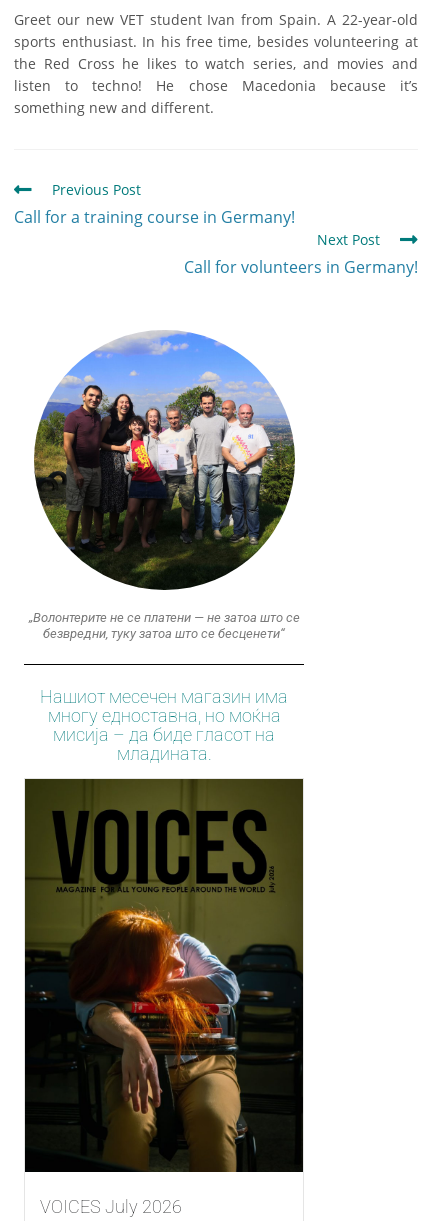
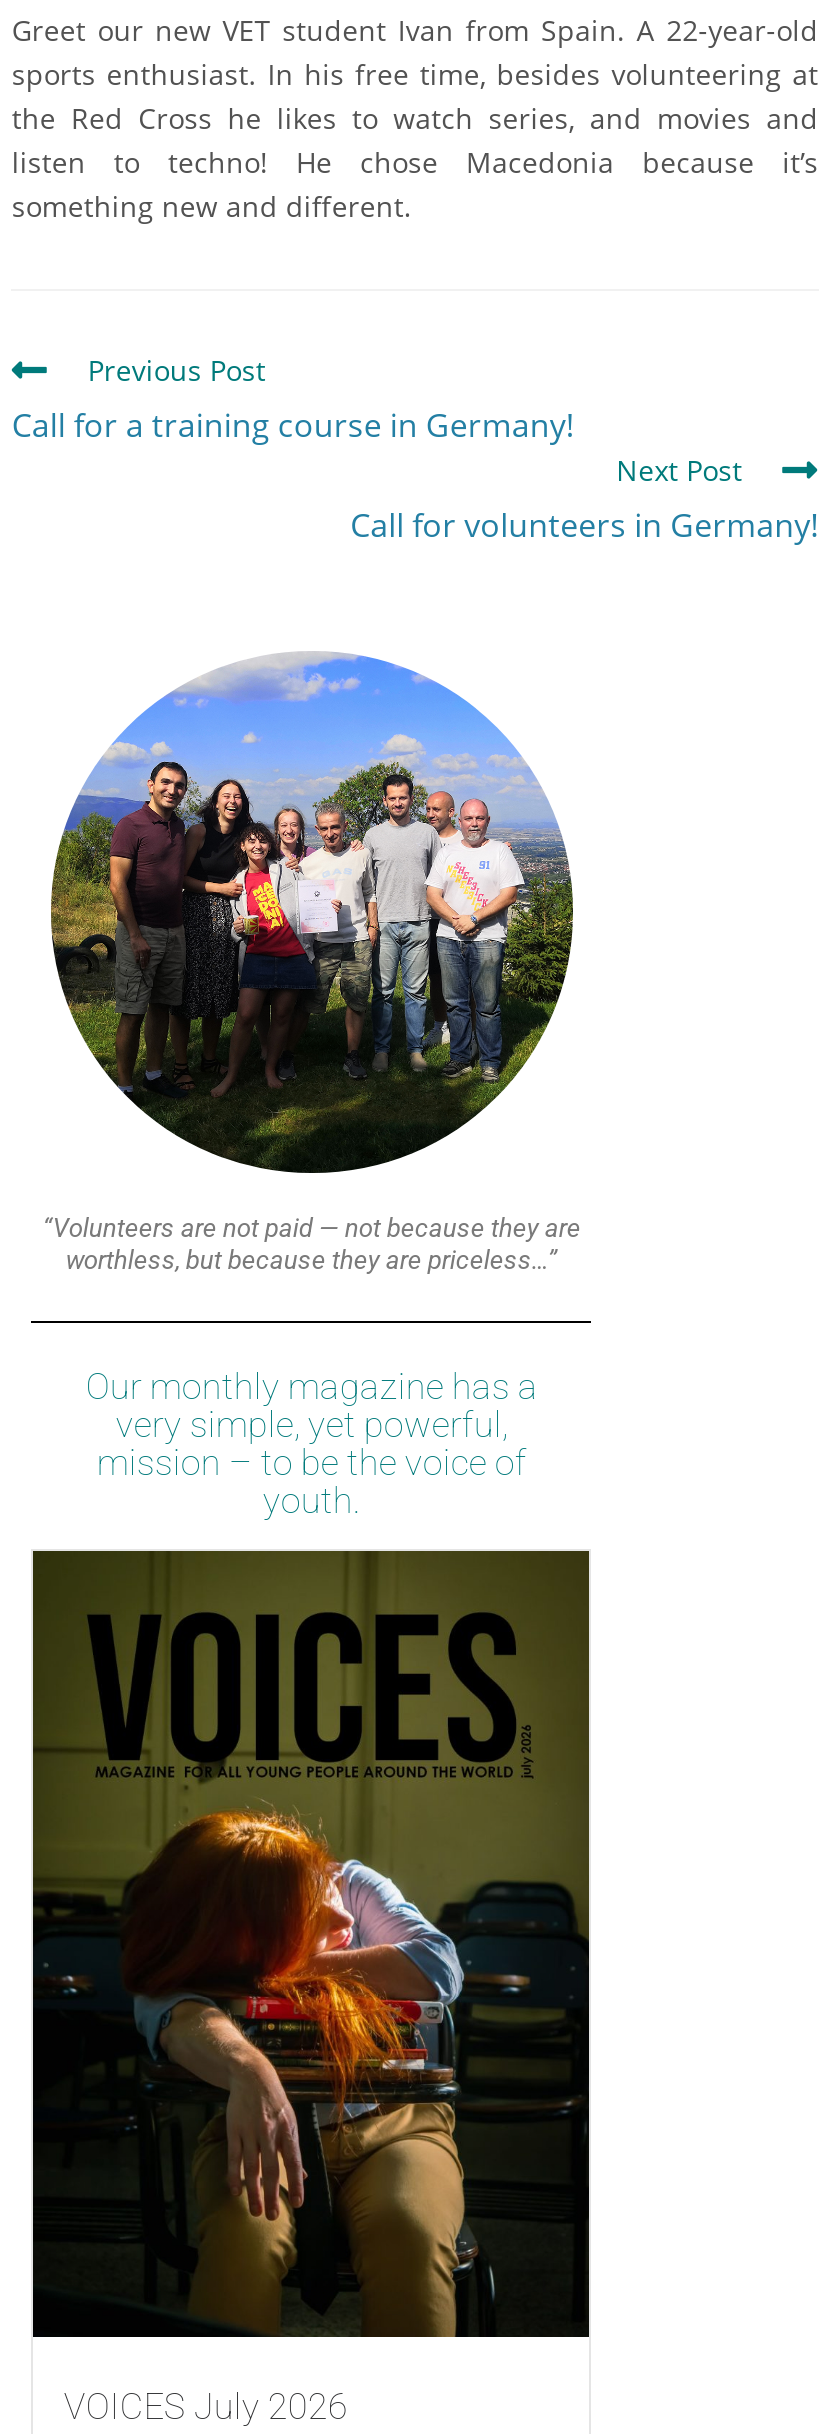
[29,610,300,641] „Волонтерите не се платени — не затоа што се | безвредни, туку затоа што се бесценети“ -> [43,1213,581,1275] “Volunteers are not paid — not because they are | worthless, but because they are priceless…”
[40,686,288,764] Нашиот месечен магазин има | многу едноставна, но моќна | мисија – да биде гласот на | младината. -> [86,1365,538,1521] Our monthly magazine has a | very simple, yet powerful, | mission – to be the voice of | youth.

